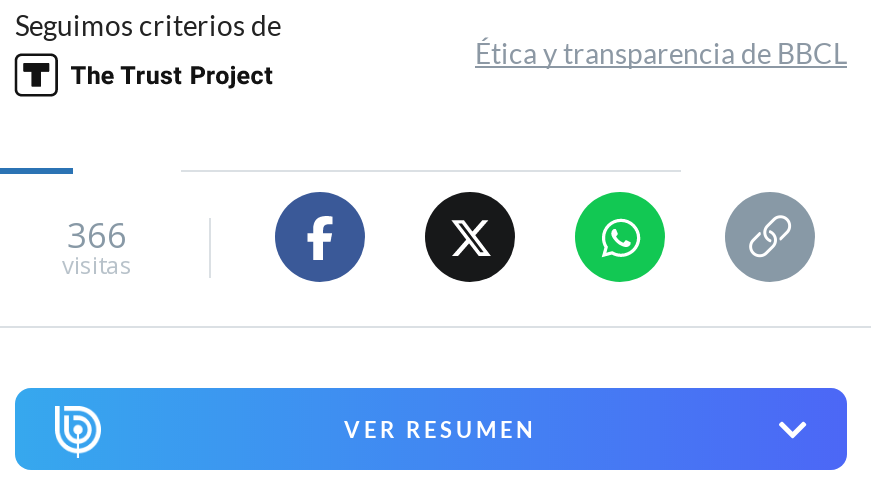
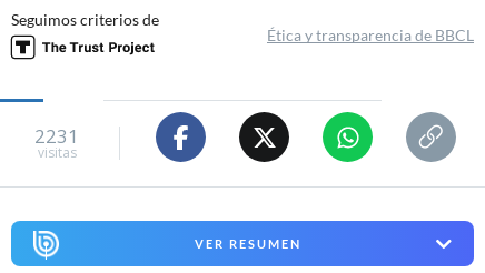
[67,212,127,258] 366 -> [34,123,79,149] 2231

